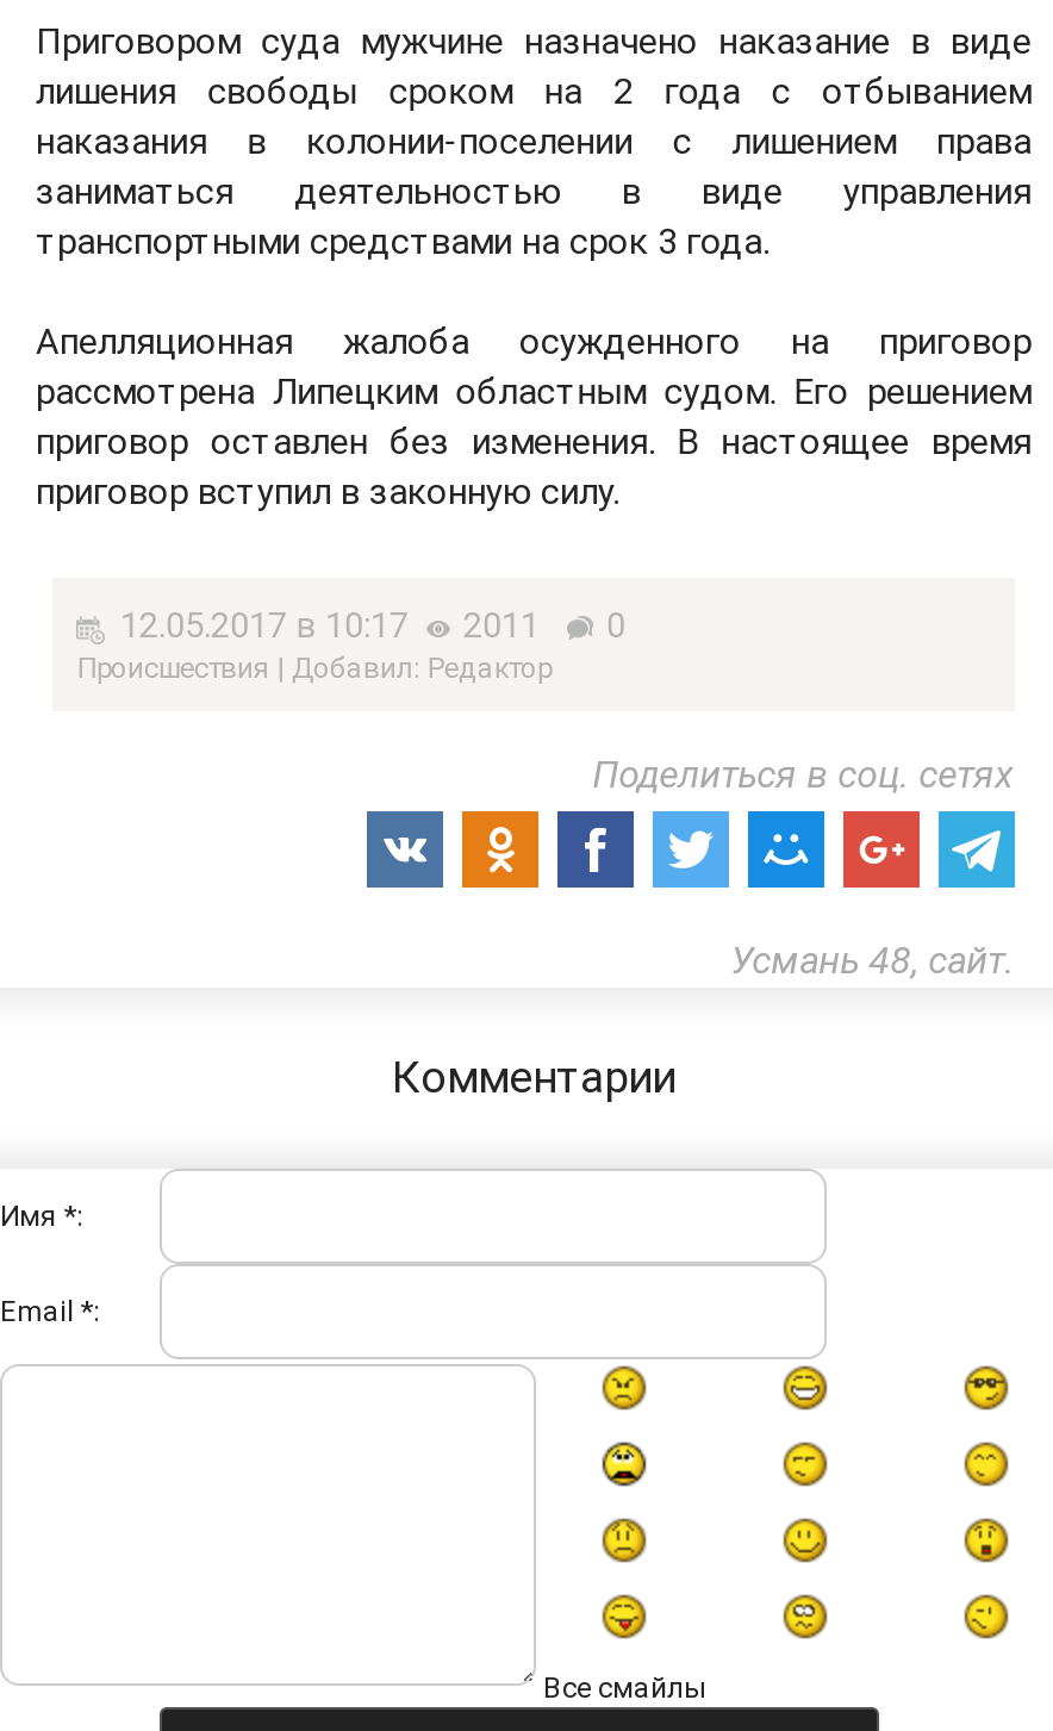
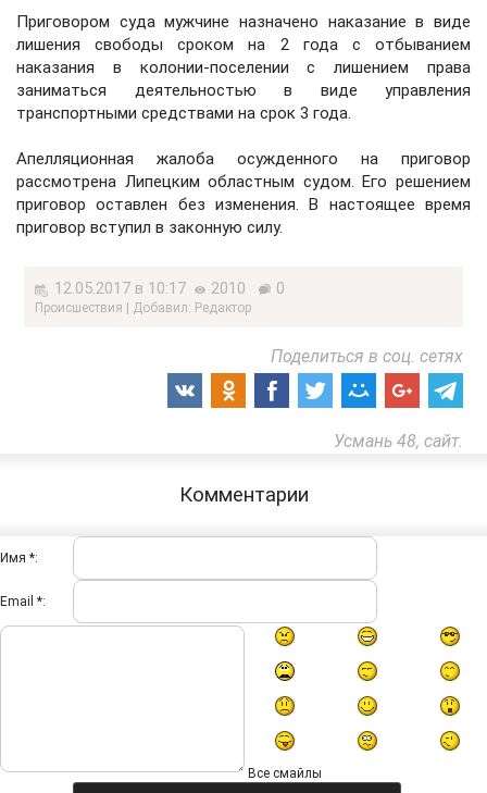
[120,604,625,647] 12.05.2017 в 10:17 2011 0 -> [55,278,285,298] 12.05.2017 в 10:17 2010 0

